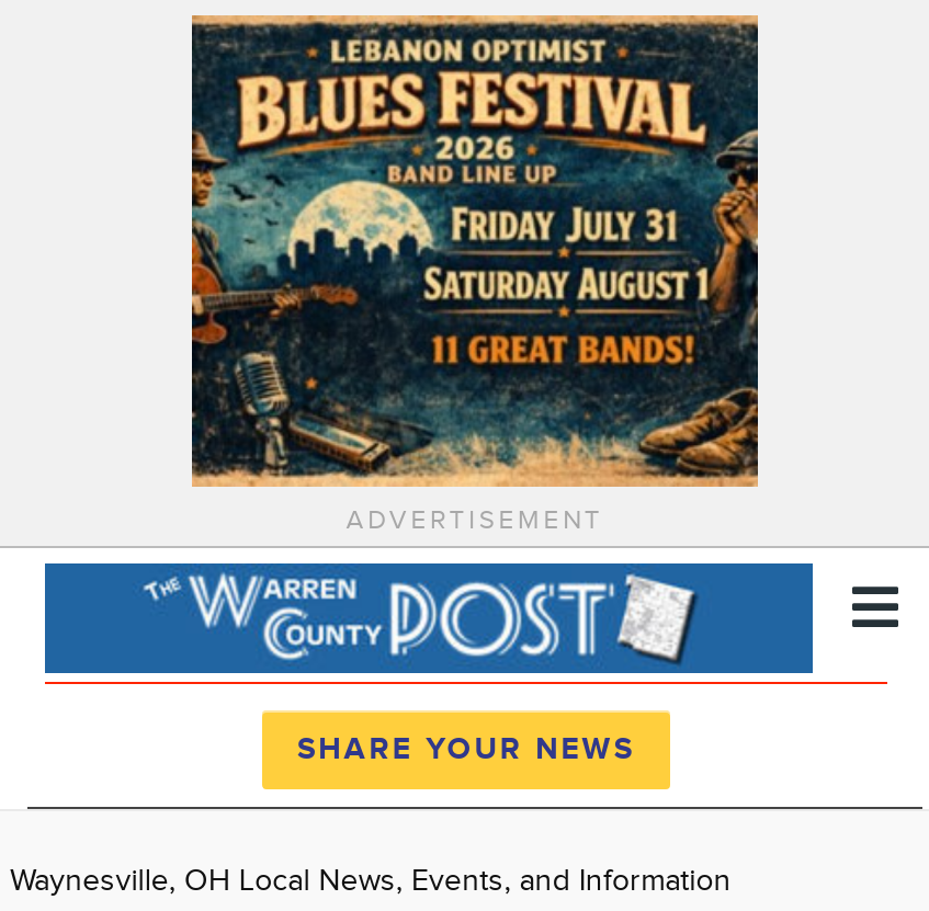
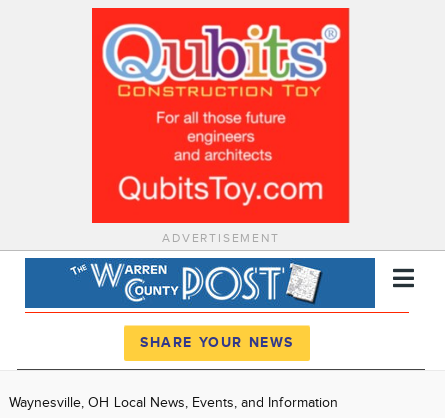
[190,13,760,489] [image] -> [91,7,350,224] [image]

